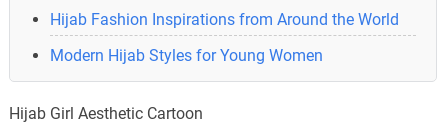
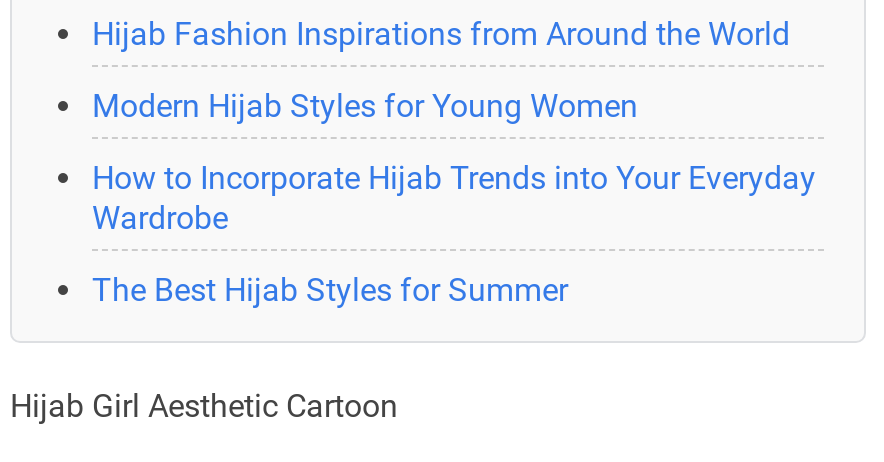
none -> [92,158,816,308] How to Incorporate Hijab Trends into Your Everyday | Wardrobe | The Best Hijab Styles for Summer

